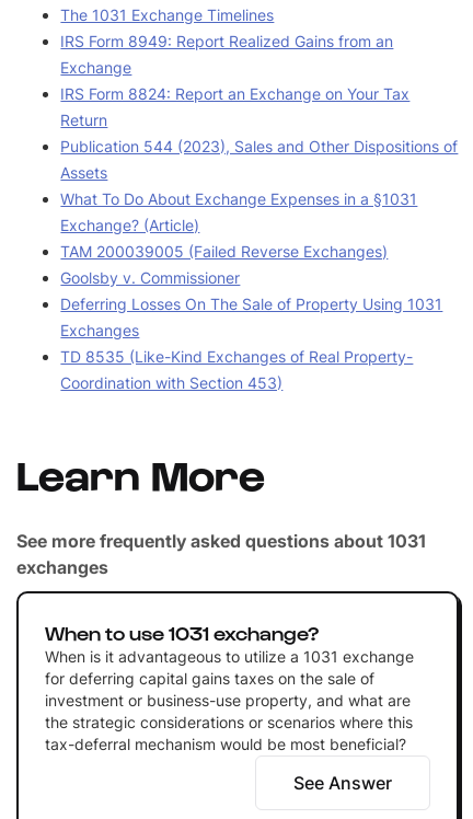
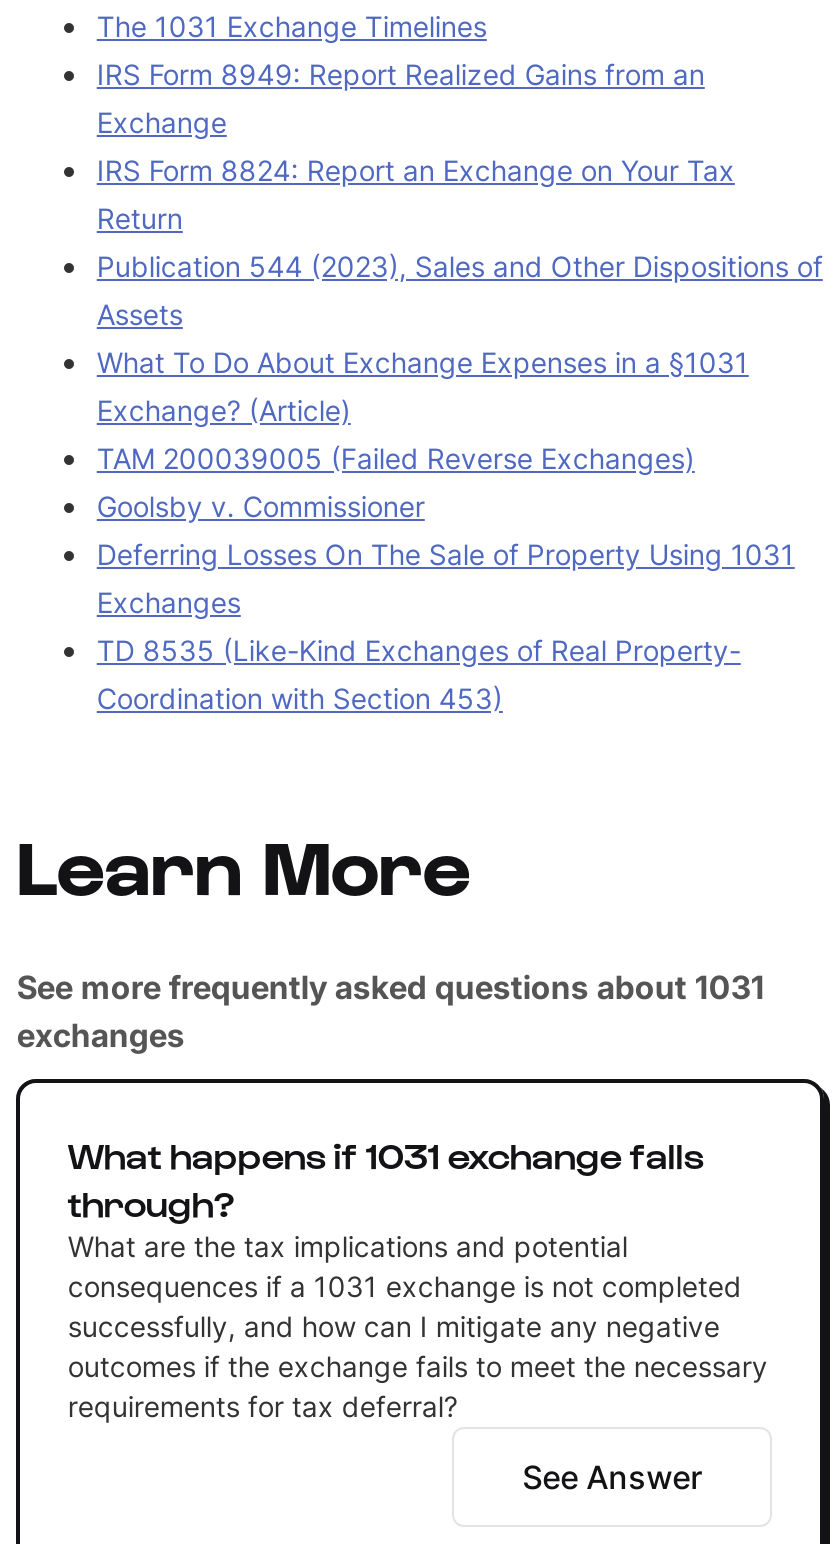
[45,620,414,753] When to use 1031 exchange? | When is it advantageous to utilize a 1031 exchange | for deferring capital gains taxes on the sale of | investment or business-use property, and what are | the strategic considerations or scenarios where this | tax-deferral mechanism would be most beneficial? -> [68,1132,768,1422] What happens if 1031 exchange falls | through? | What are the tax implications and potential | consequences if a 1031 exchange is not completed | successfully, and how can I mitigate any negative | outcomes if the exchange fails to meet the necessary | requirements for tax deferral?

